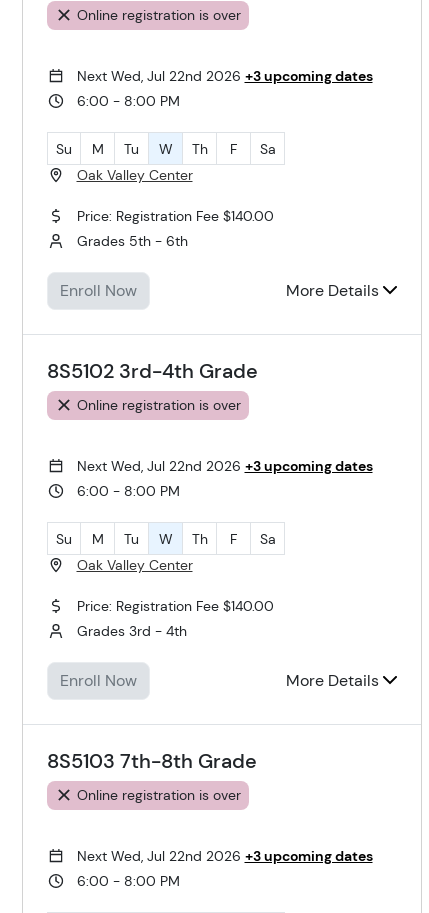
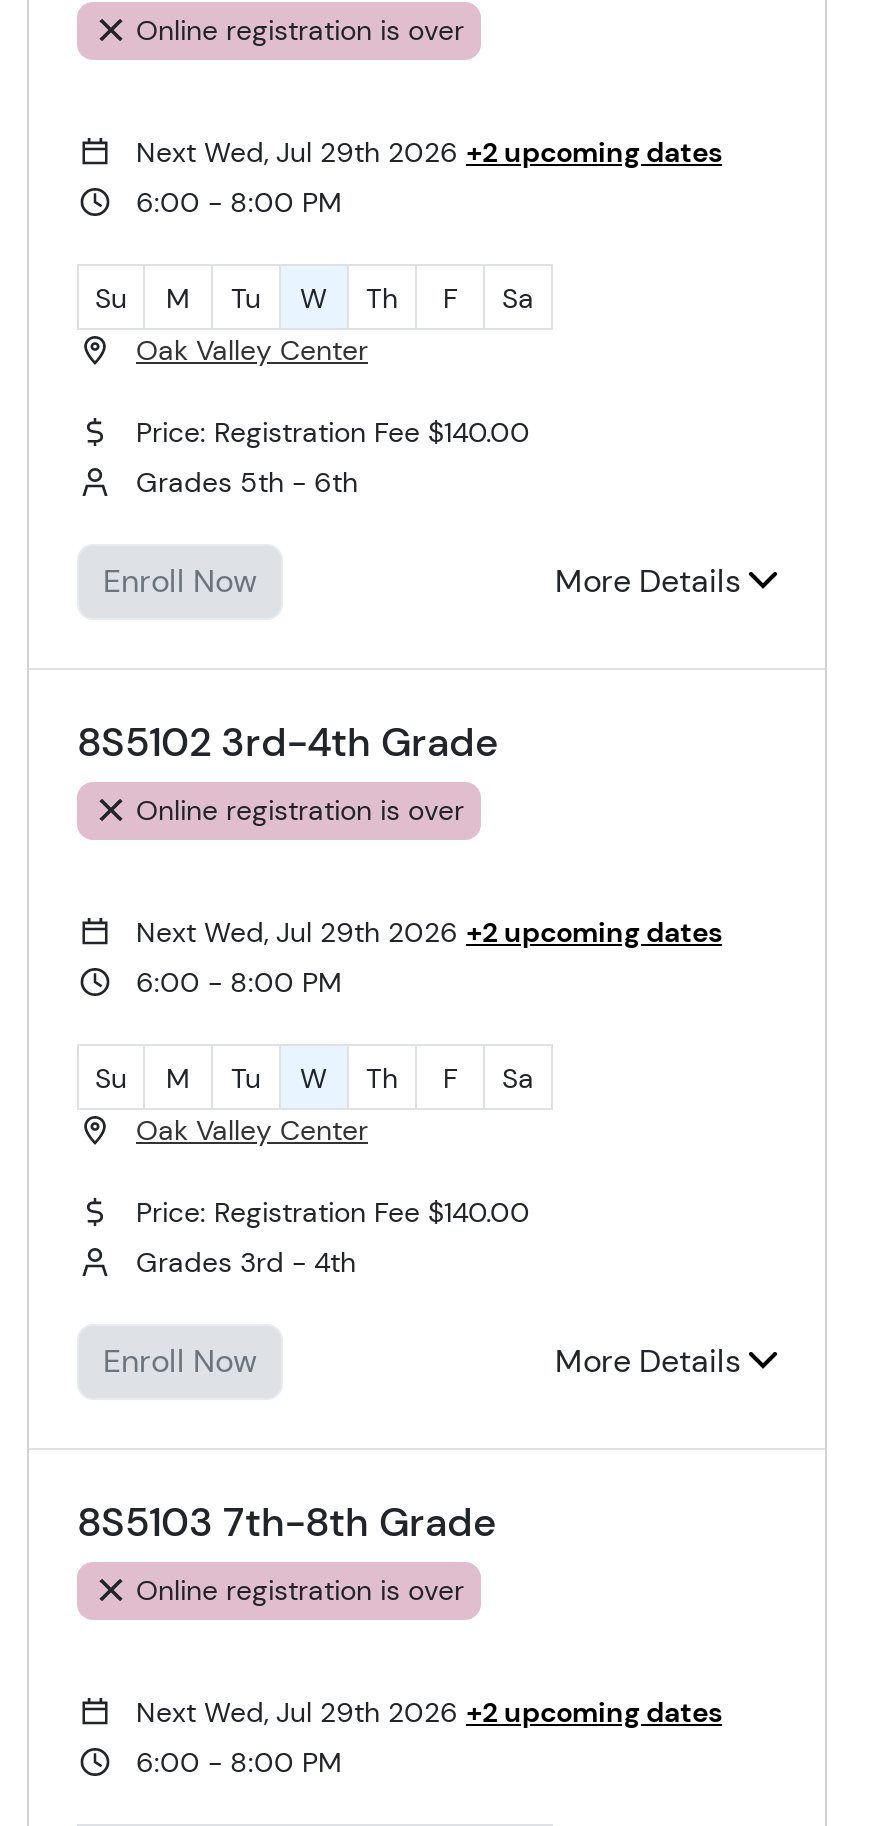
[76,67,372,85] Next Wed, Jul 22nd 2026 +3 upcoming dates -> [136,134,722,170] Next Wed, Jul 29th 2026 +2 upcoming dates
[76,457,372,475] Next Wed, Jul 22nd 2026 +3 upcoming dates -> [136,914,722,950] Next Wed, Jul 29th 2026 +2 upcoming dates
[76,847,372,865] Next Wed, Jul 22nd 2026 +3 upcoming dates -> [136,1694,722,1730] Next Wed, Jul 29th 2026 +2 upcoming dates

